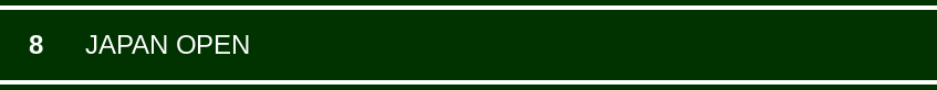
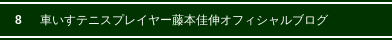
[85,31,251,61] JAPAN OPEN -> [40,13,328,27] 車いすテニスプレイヤー藤本佳伸オフィシャルブログ

